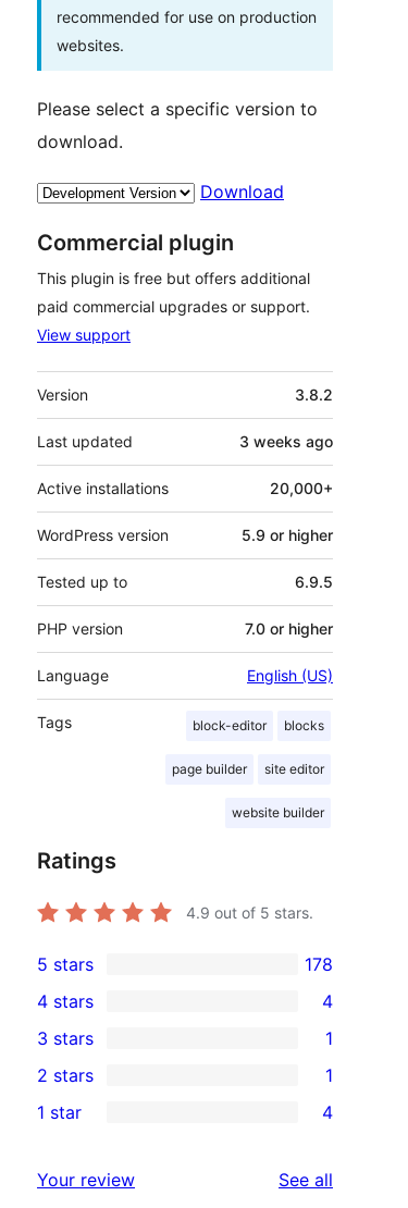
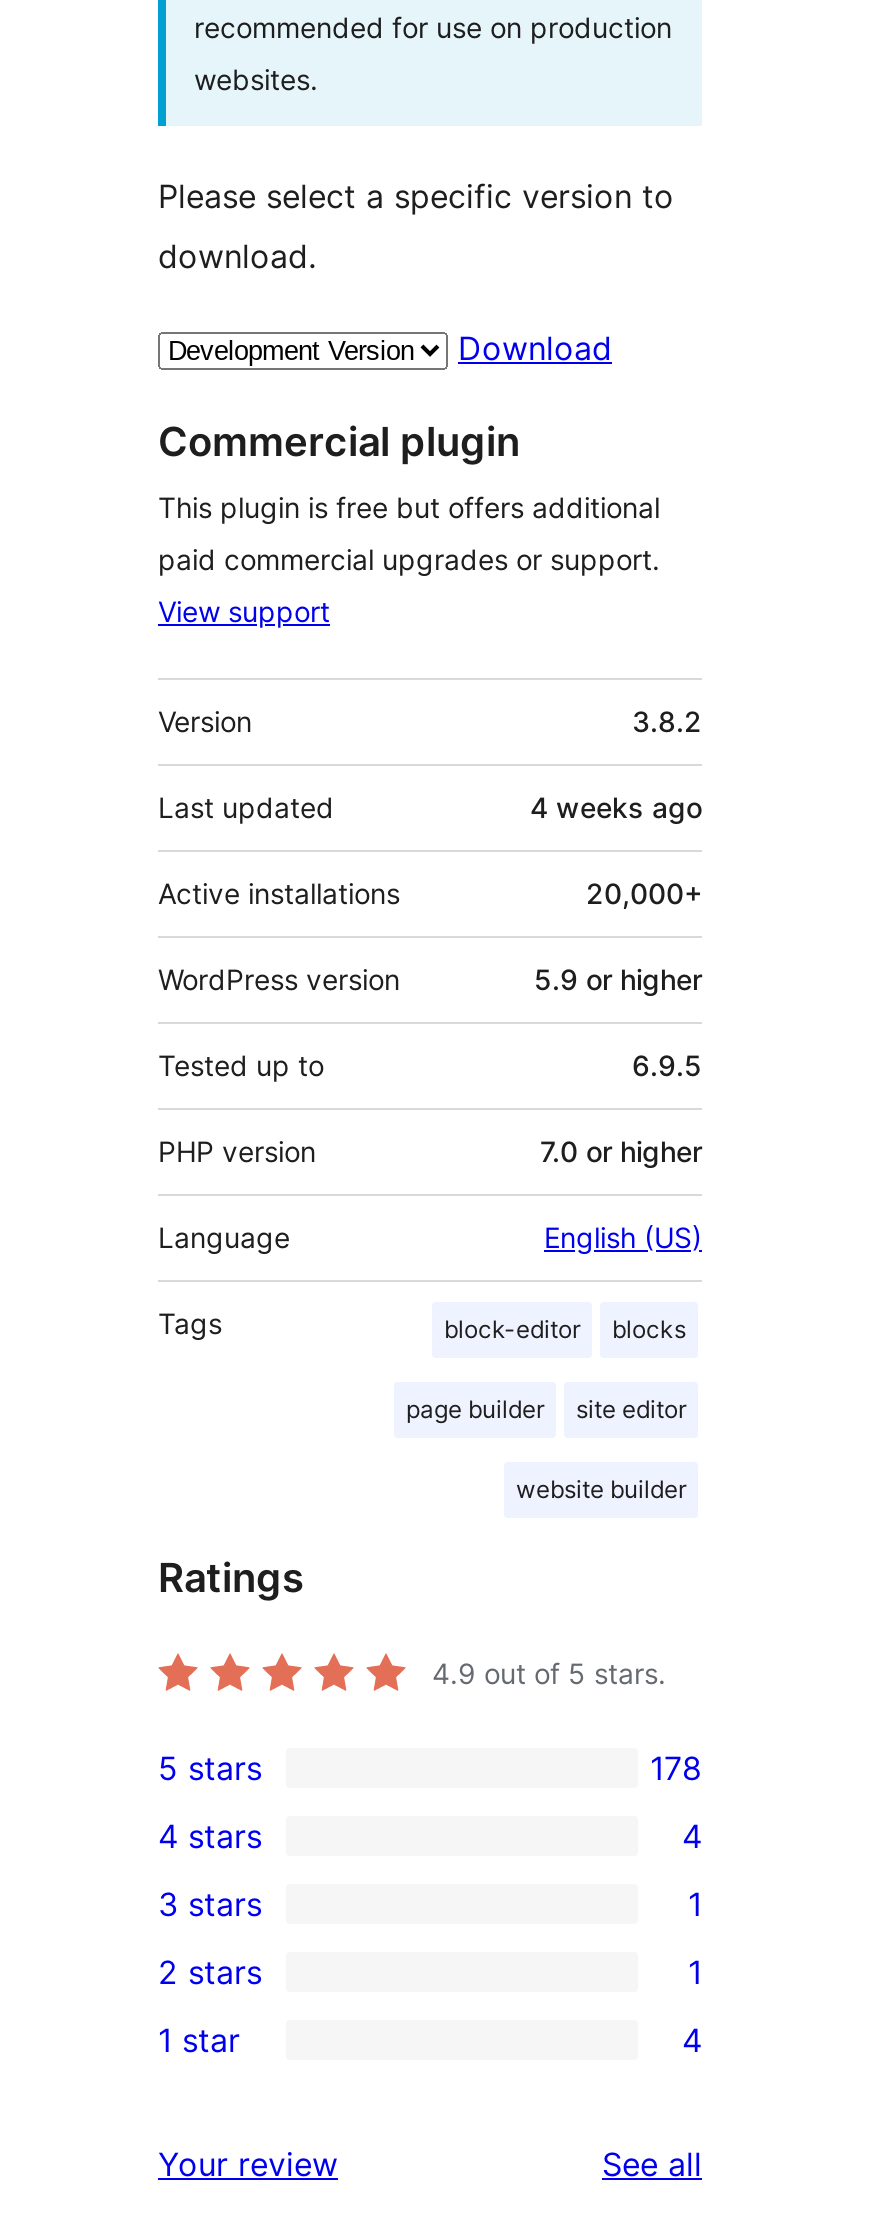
[239,432,333,450] 3 weeks ago -> [530,789,702,823] 4 weeks ago

